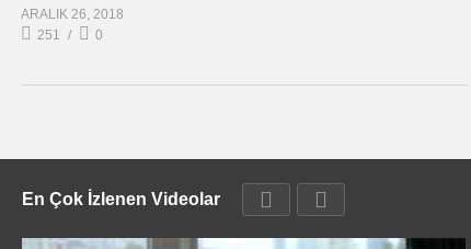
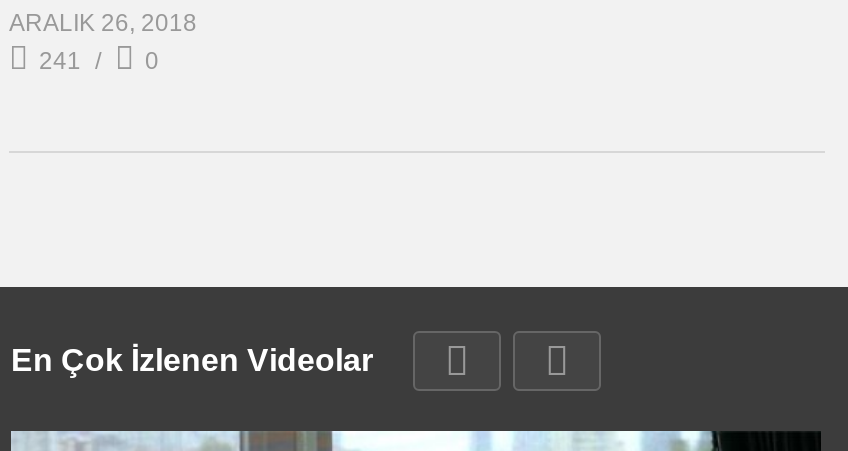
[37,28,60,43] 251 -> [39,47,81,75] 241

